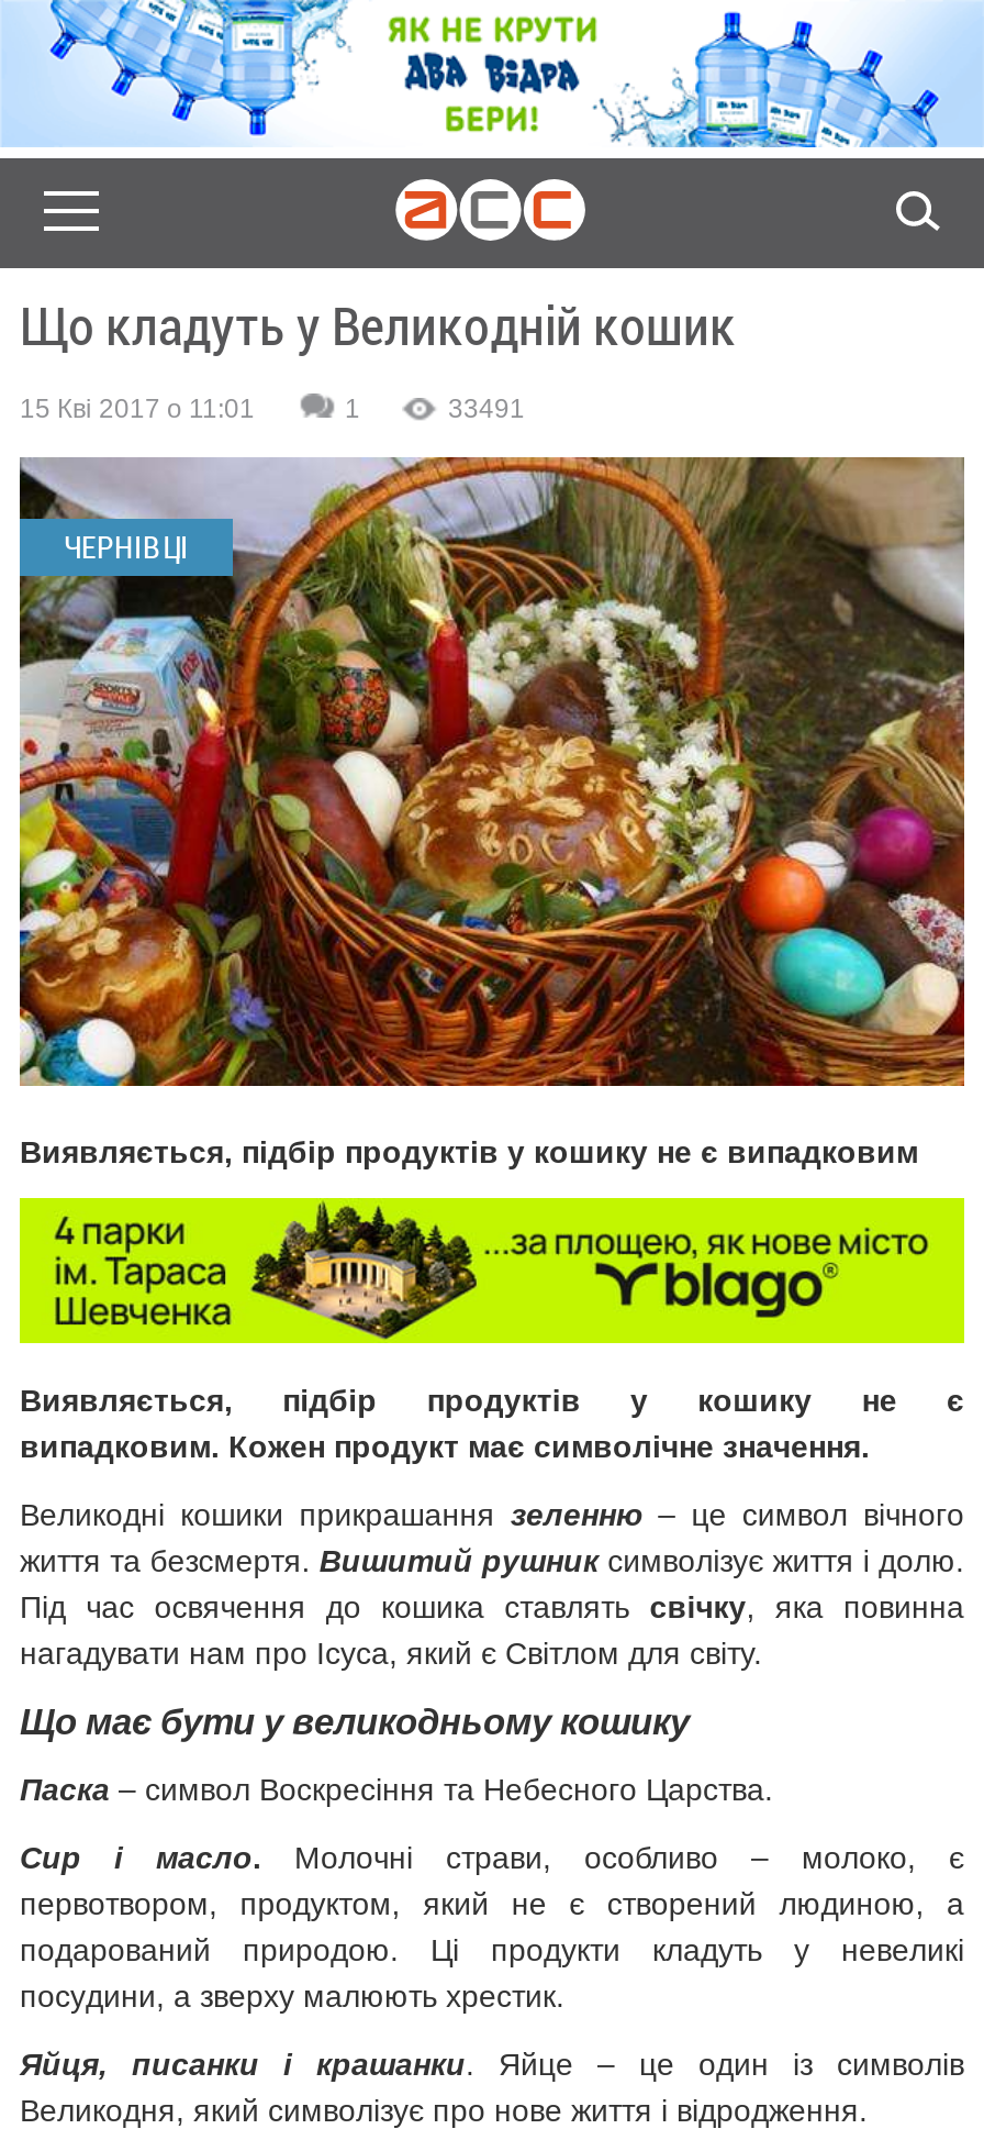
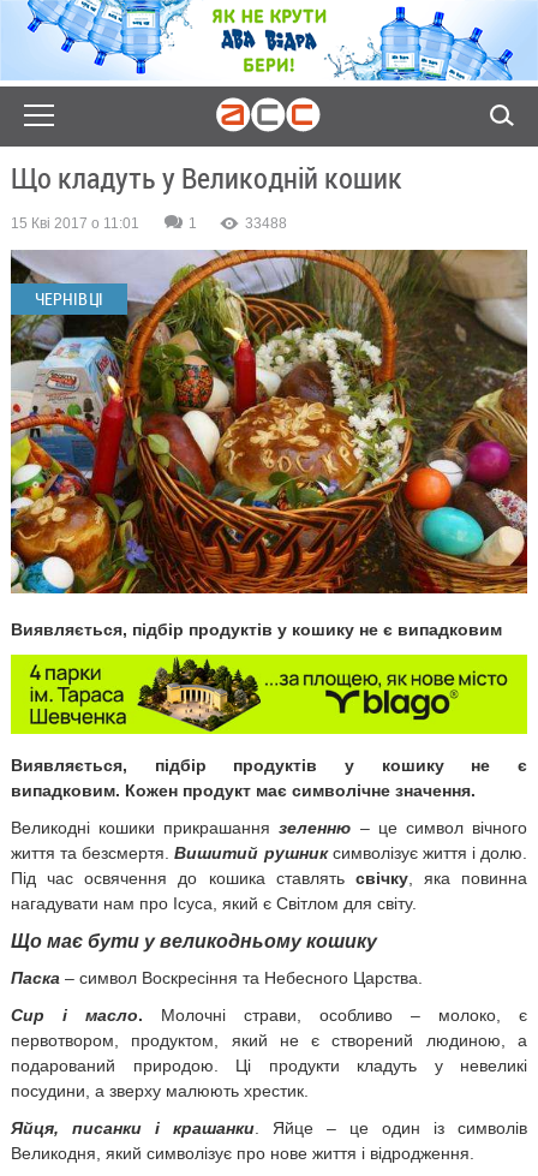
[448,393,525,424] 33491 -> [245,215,287,232] 33488

